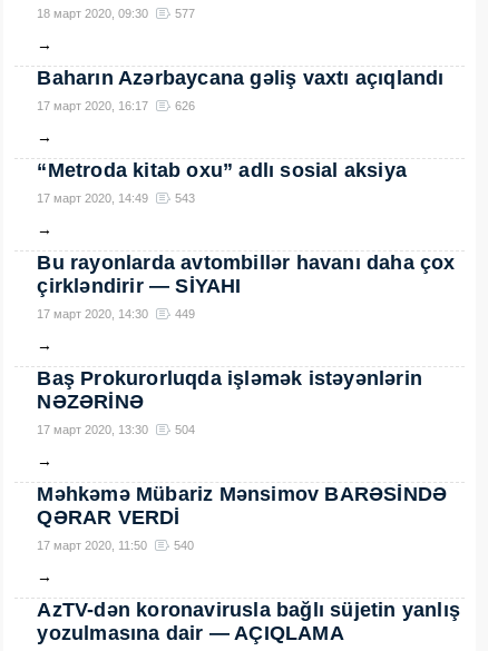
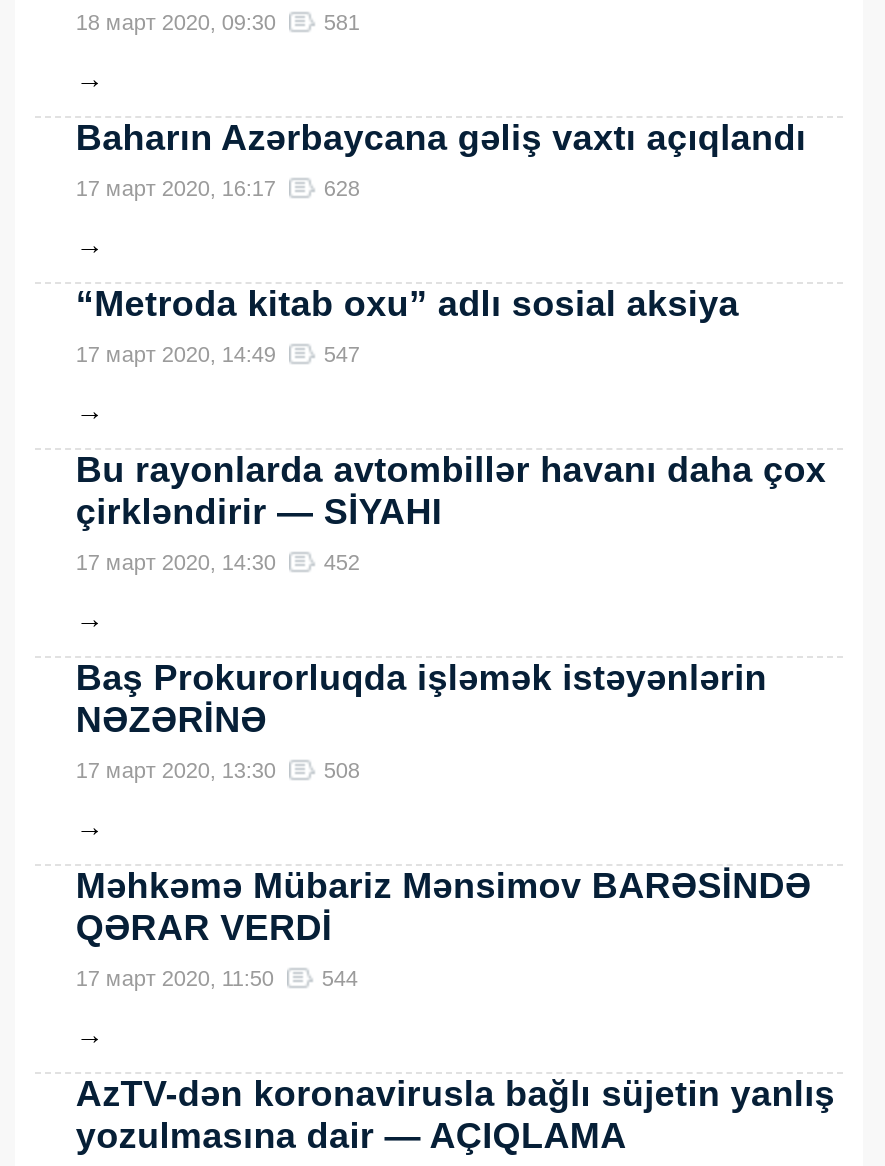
[37,7,195,20] 18 март 2020, 09:30 577 -> [76,10,360,34] 18 март 2020, 09:30 581
[37,99,195,112] 17 март 2020, 16:17 626 -> [76,176,360,200] 17 март 2020, 16:17 628
[37,191,195,205] 17 март 2020, 14:49 543 -> [76,342,360,366] 17 март 2020, 14:49 547
[37,307,195,320] 17 март 2020, 14:30 449 -> [76,550,360,574] 17 март 2020, 14:30 452
[37,423,195,436] 17 март 2020, 13:30 504 -> [76,758,360,782] 17 март 2020, 13:30 508
[37,539,194,552] 17 март 2020, 11:50 540 -> [76,966,358,990] 17 март 2020, 11:50 544

